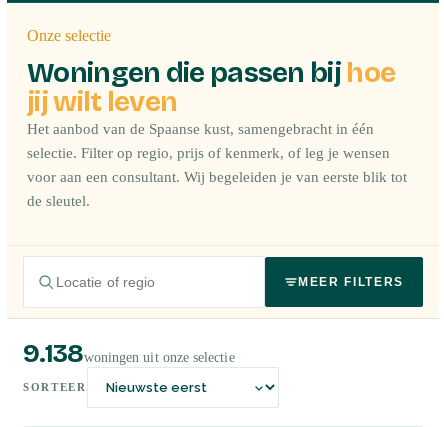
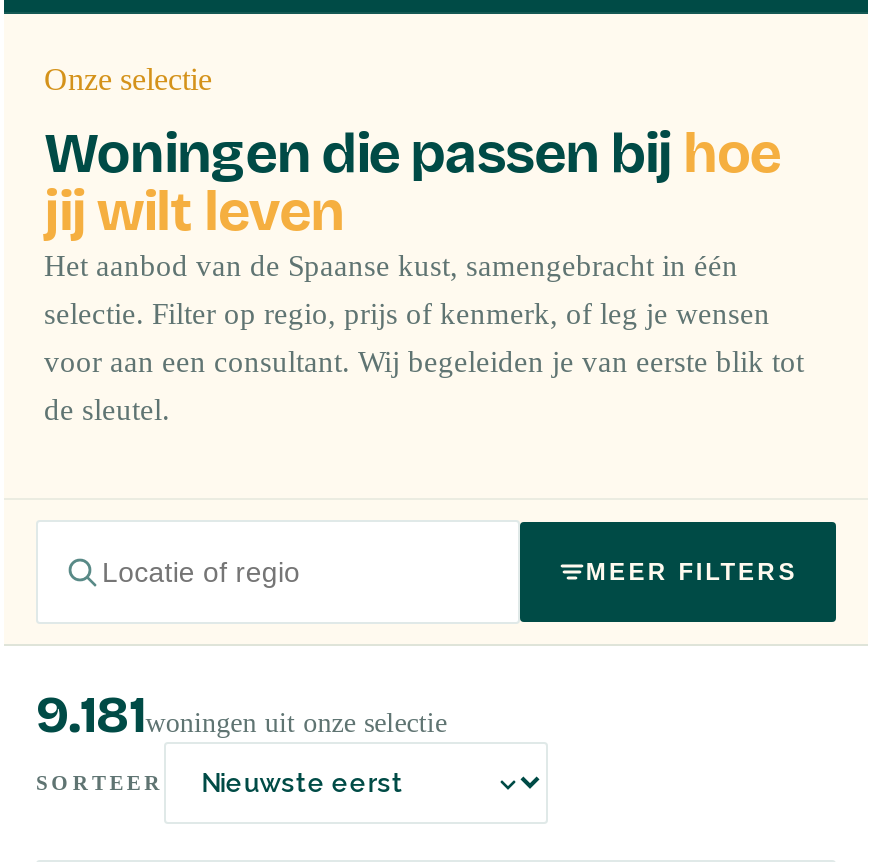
[23,338,235,369] 9.138woningen uit onze selectie -> [36,684,447,746] 9.181woningen uit onze selectie

